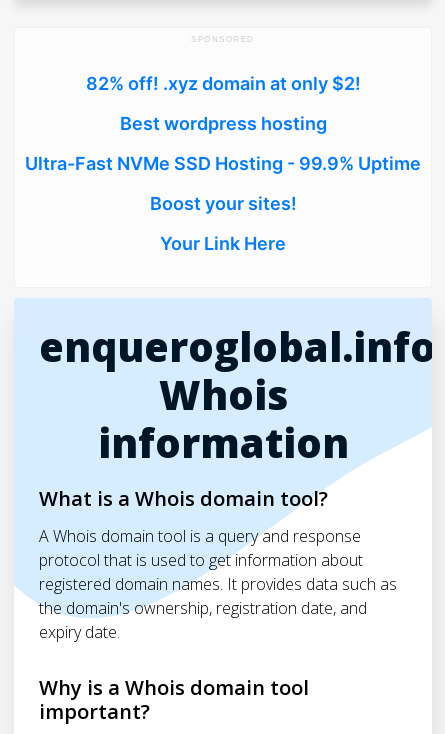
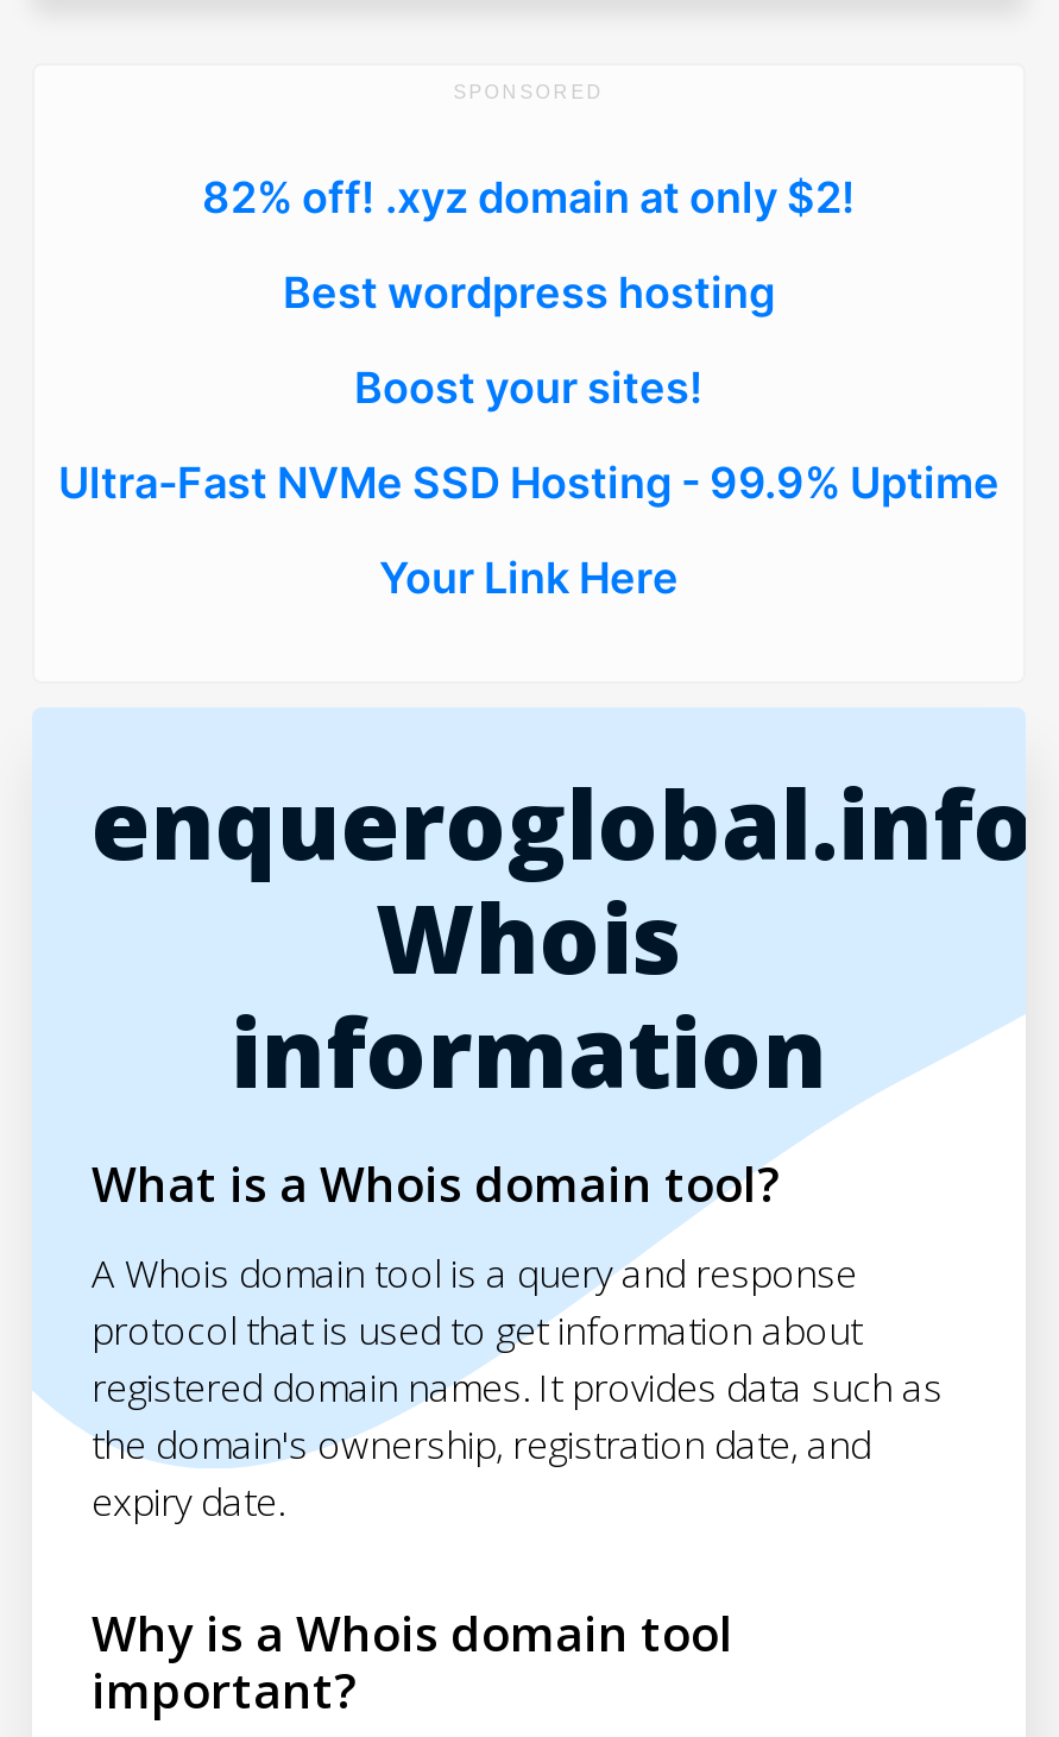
moved [25,153,421,174] -> [58,458,1000,508]: Ultra-Fast NVMe SSD Hosting - 99.9% Uptime
moved [149,193,296,214] -> [354,363,704,413]: Boost your sites!

